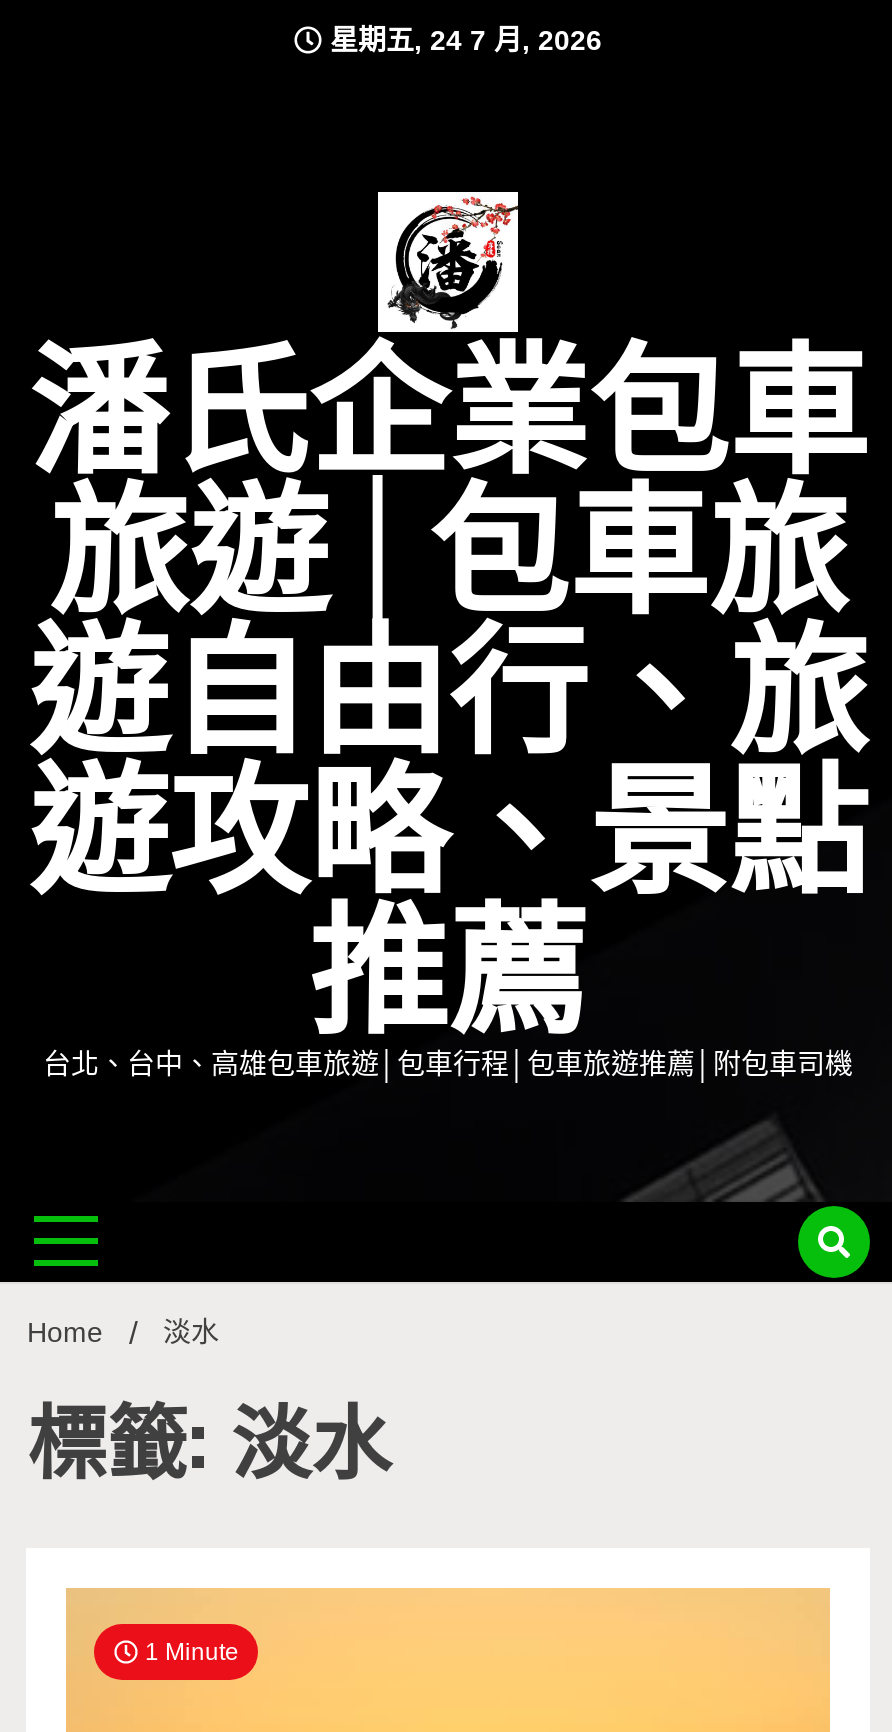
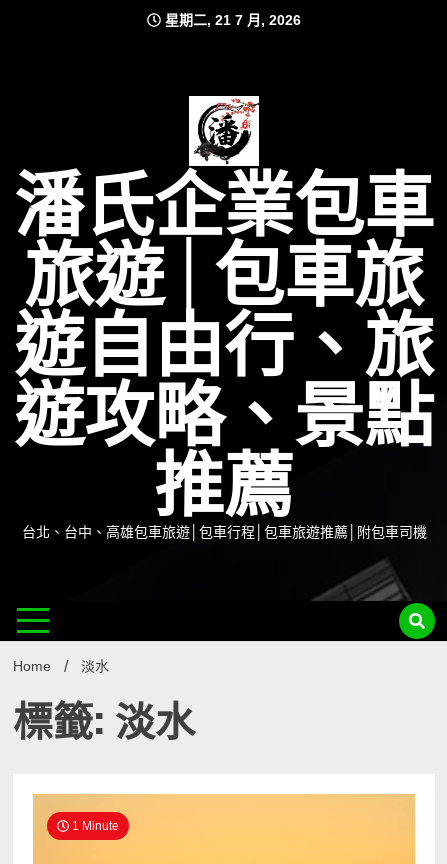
[322,24,602,56] 星期五, 24 7 月, 2026 -> [161,12,301,28] 星期二, 21 7 月, 2026

